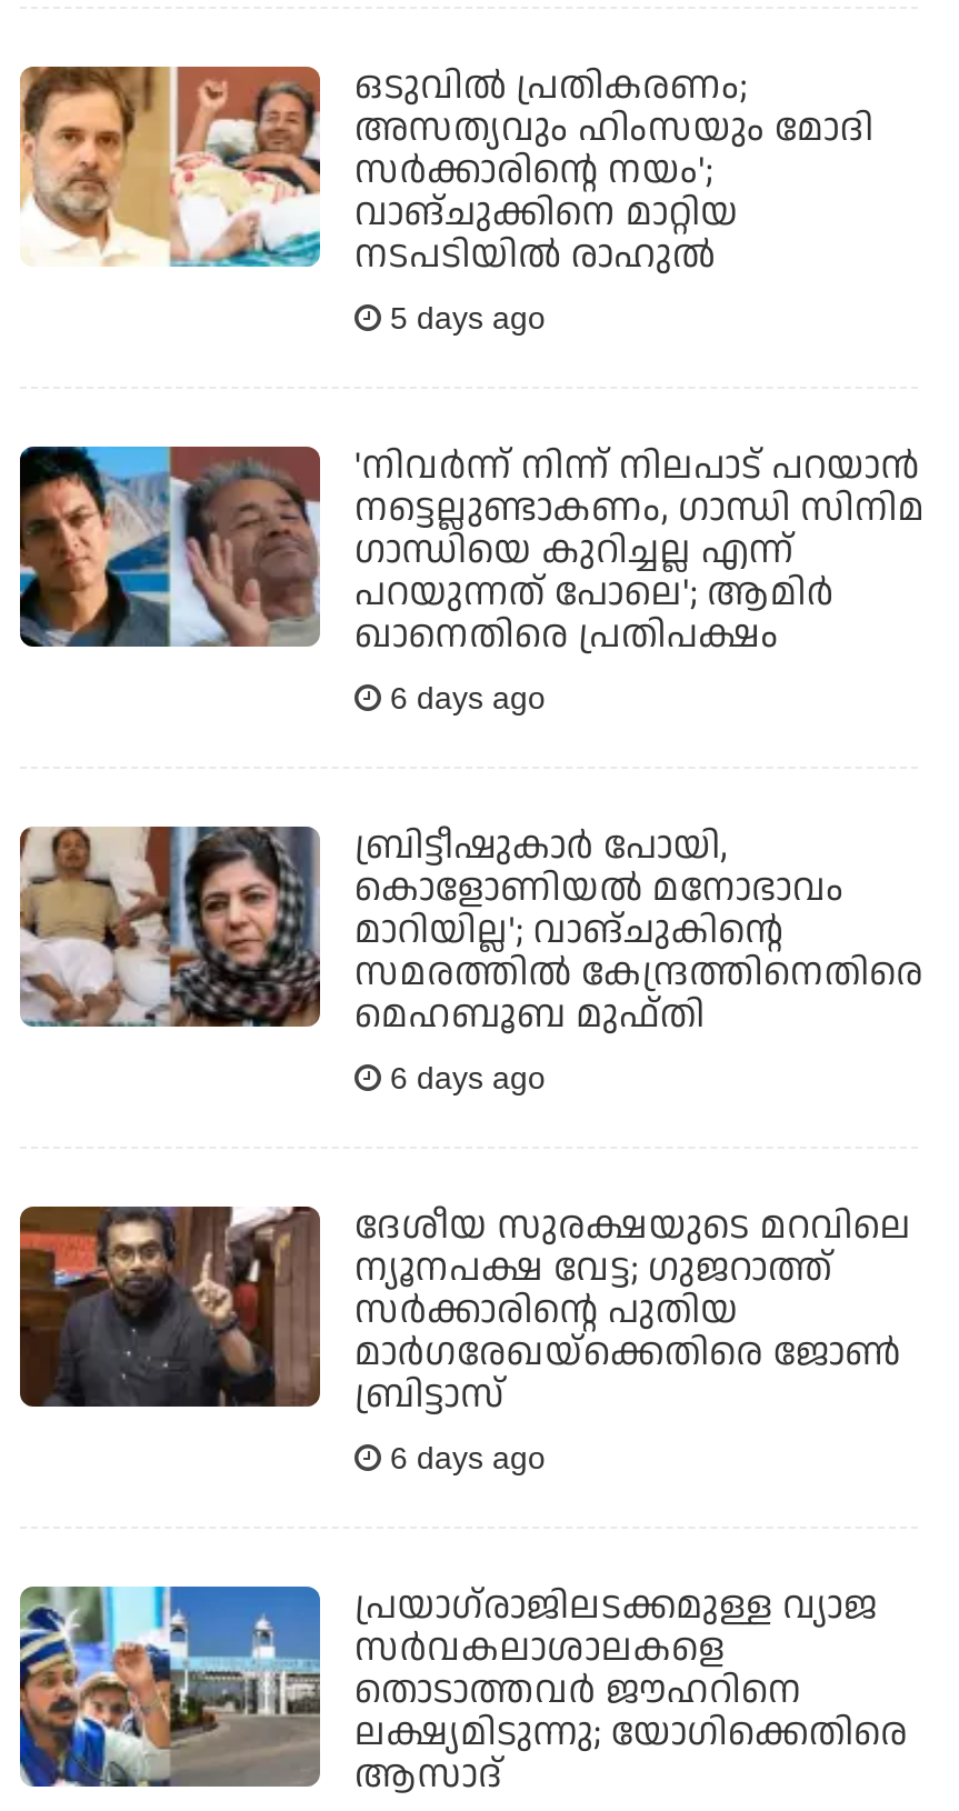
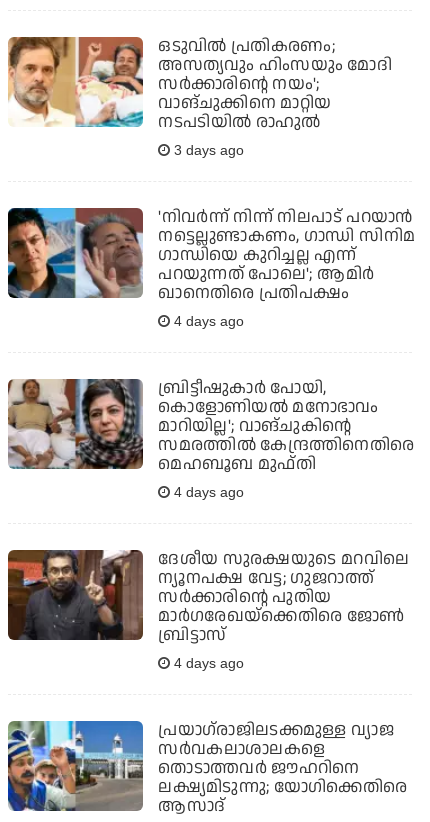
[381,300,545,336] 5 days ago -> [170,142,244,158] 3 days ago
[381,680,545,716] 6 days ago -> [170,313,244,329] 4 days ago
[381,1060,545,1096] 6 days ago -> [170,484,244,500] 4 days ago
[381,1440,545,1476] 6 days ago -> [170,655,244,671] 4 days ago

